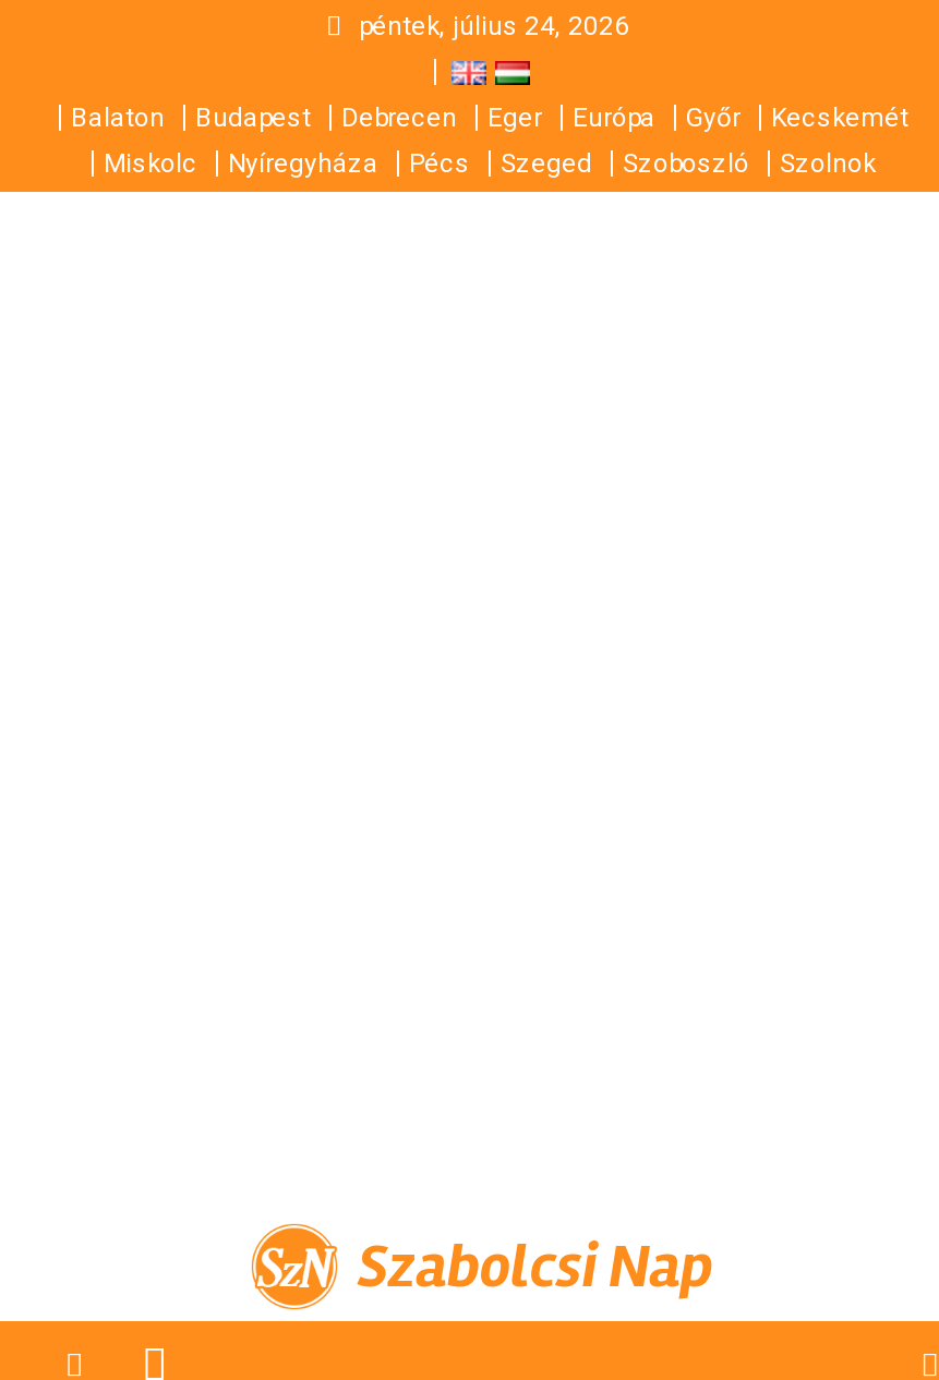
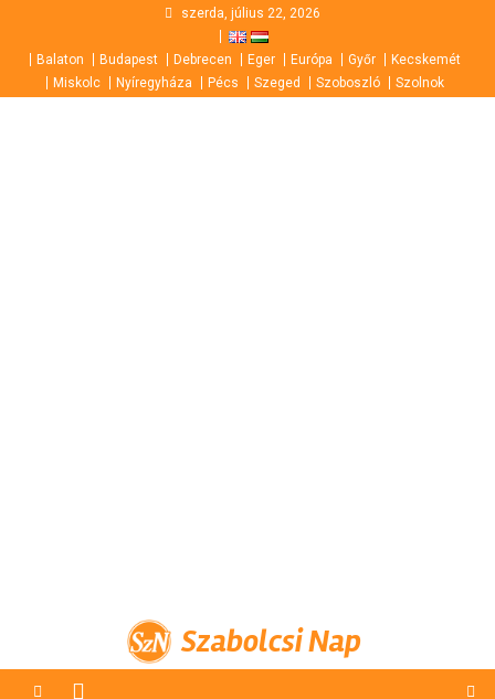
[359,11,629,41] péntek, július 24, 2026 -> [181,6,320,21] szerda, július 22, 2026

